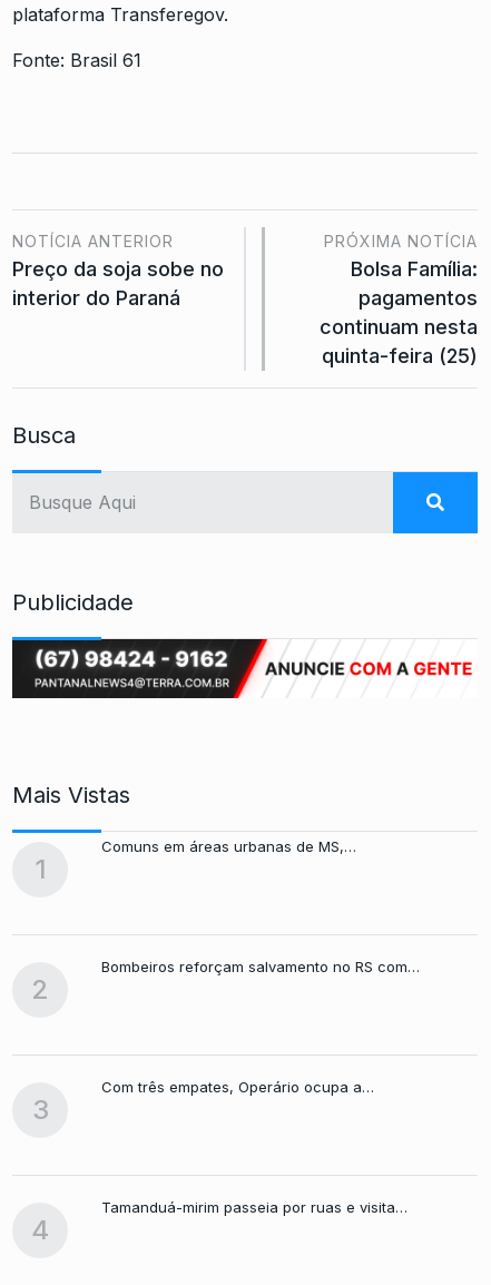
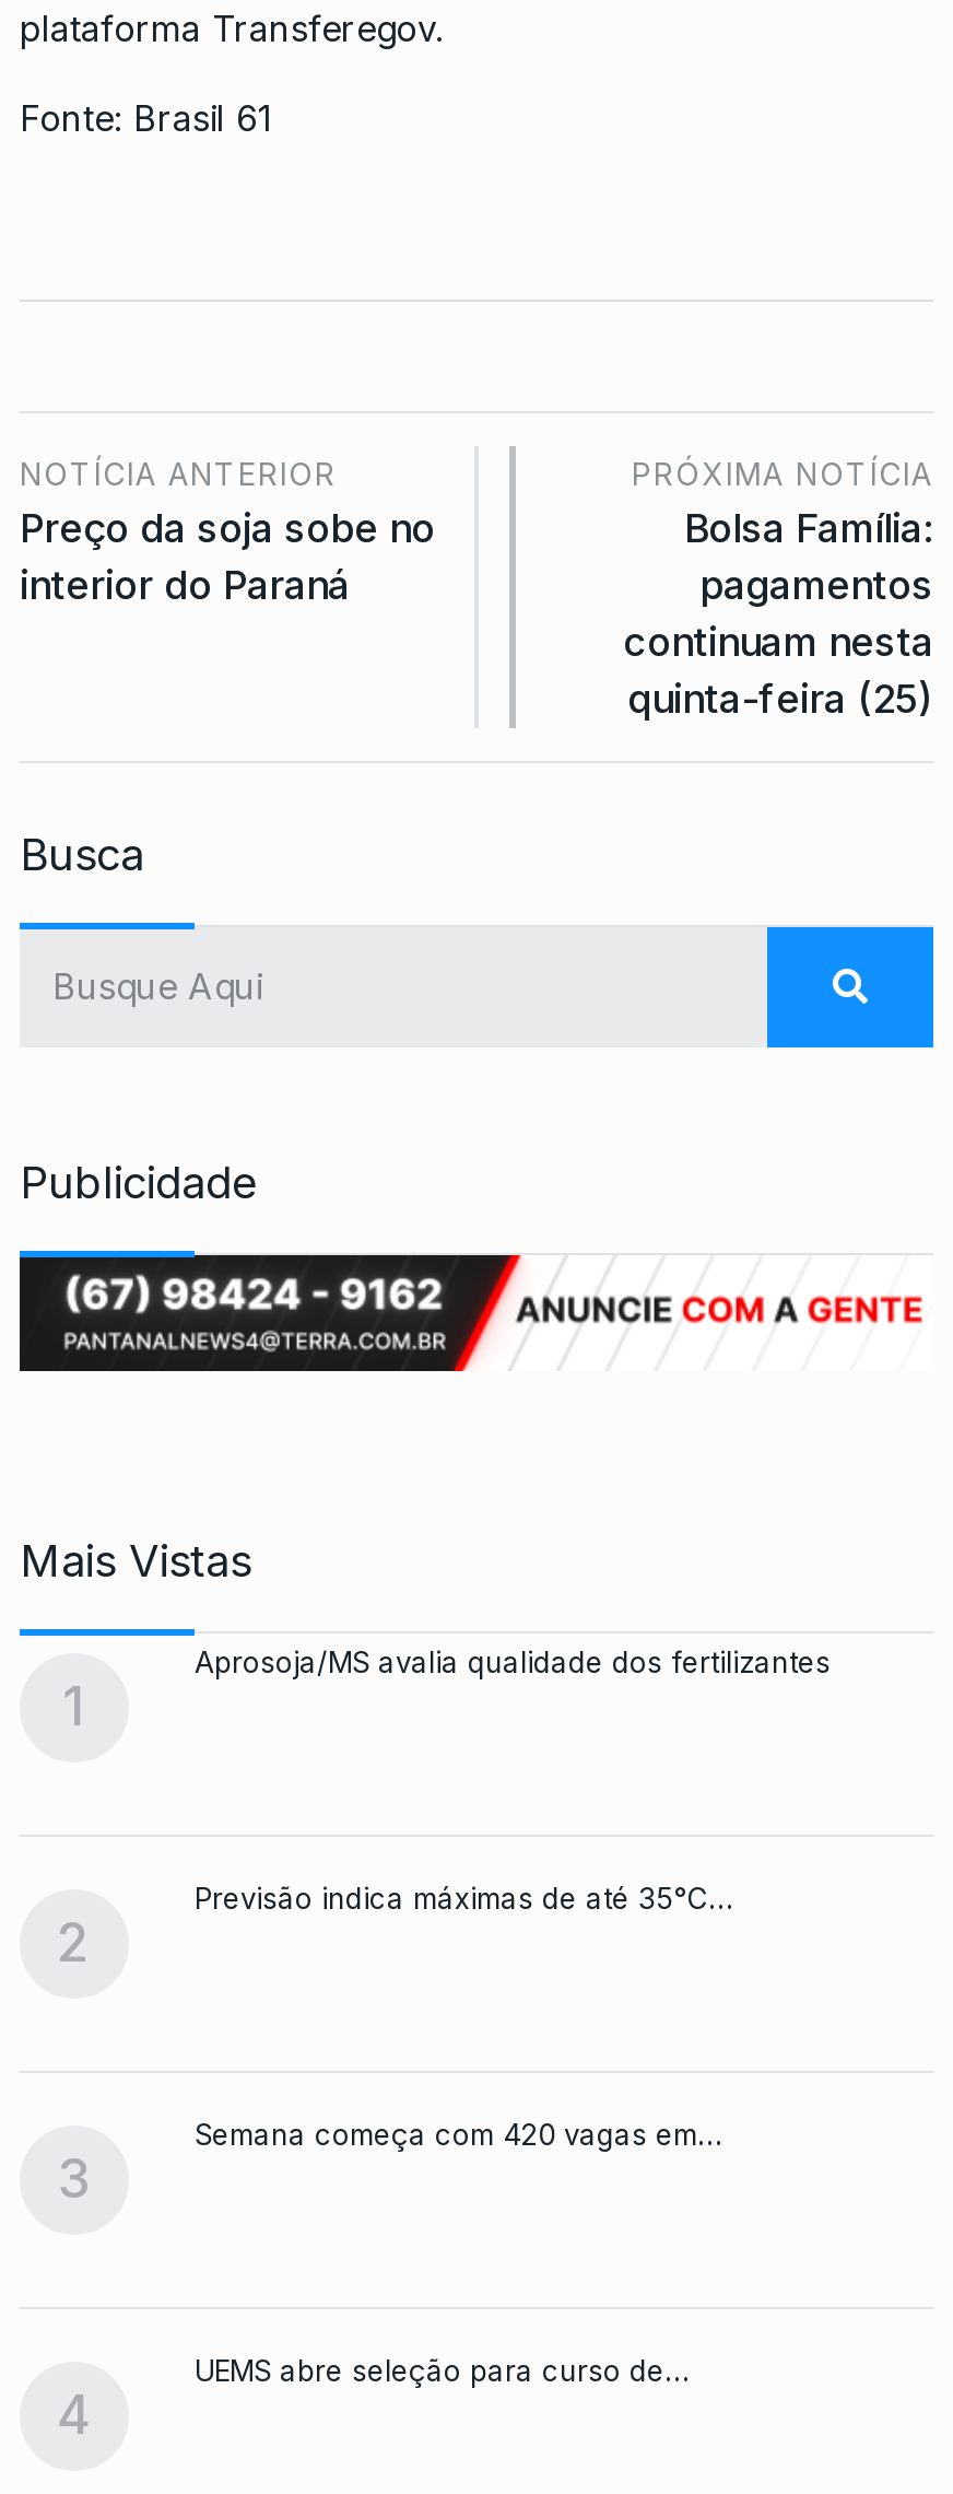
[101,837,356,855] Comuns em áreas urbanas de MS,… -> [195,1645,831,1680] Aprosoja/MS avalia qualidade dos fertilizantes
[101,958,420,976] Bombeiros reforçam salvamento no RS com… -> [195,1881,732,1916] Previsão indica máximas de até 35°C…
[101,1078,374,1096] Com três empates, Operário ocupa a… -> [195,2117,721,2152] Semana começa com 420 vagas em…
[101,1198,407,1216] Tamanduá-mirim passeia por ruas e visita… -> [195,2353,689,2388] UEMS abre seleção para curso de…

